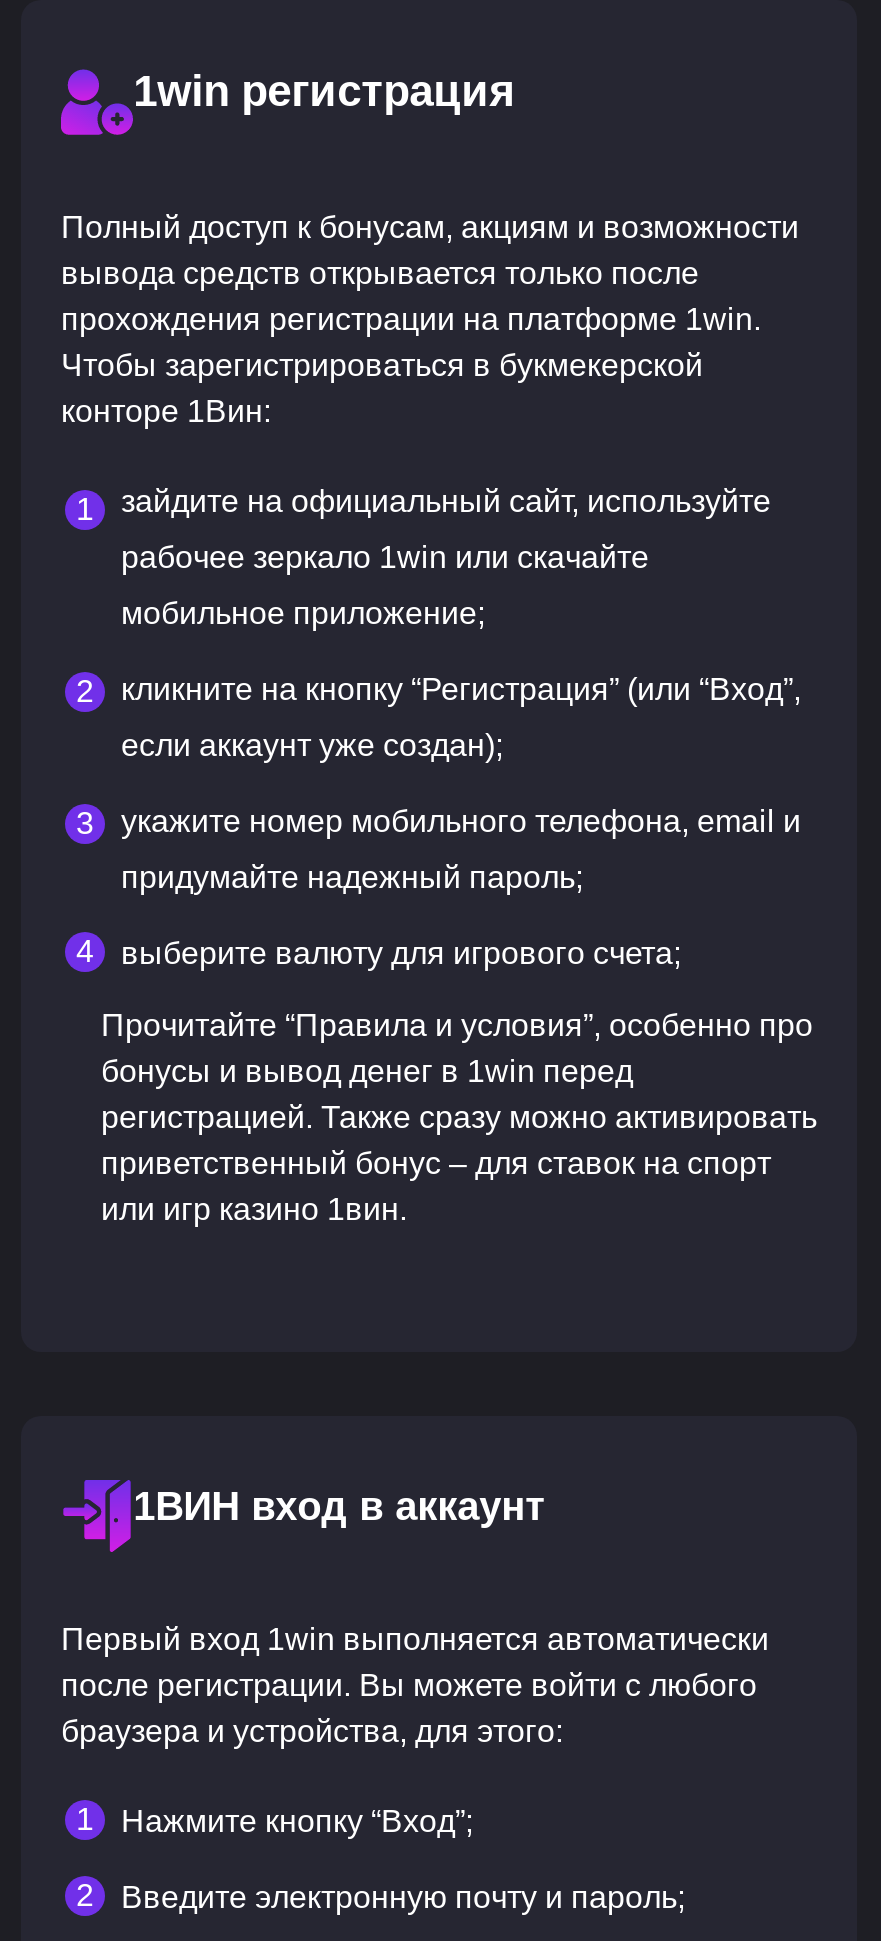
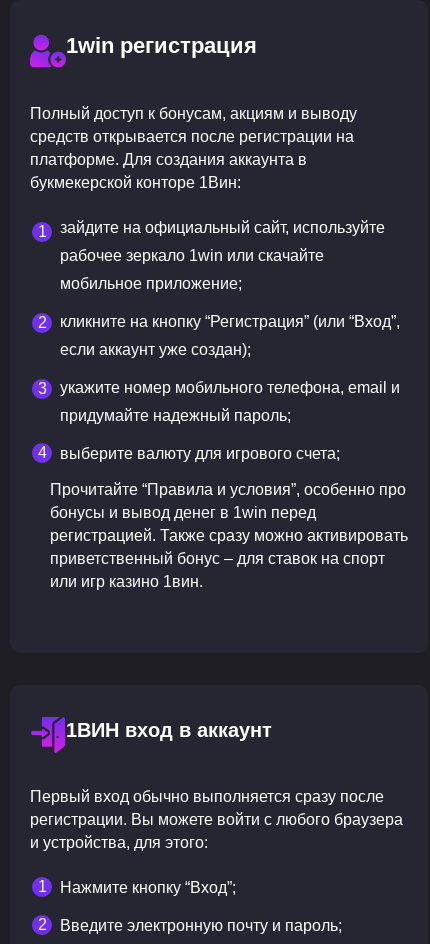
[61,210,799,428] Полный доступ к бонусам, акциям и возможности | вывода средств открывается только после | прохождения регистрации на платформе 1win. | Чтобы зарегистрироваться в букмекерской | конторе 1Вин: -> [30,105,357,191] Полный доступ к бонусам, акциям и выводу | средств открывается после регистрации на | платформе. Для создания аккаунта в | букмекерской конторе 1Вин:
[61,1622,769,1748] Первый вход 1win выполняется автоматически | после регистрации. Вы можете войти с любого | браузера и устройства, для этого: -> [30,788,403,851] Первый вход обычно выполняется сразу после | регистрации. Вы можете войти с любого браузера | и устройства, для этого:

